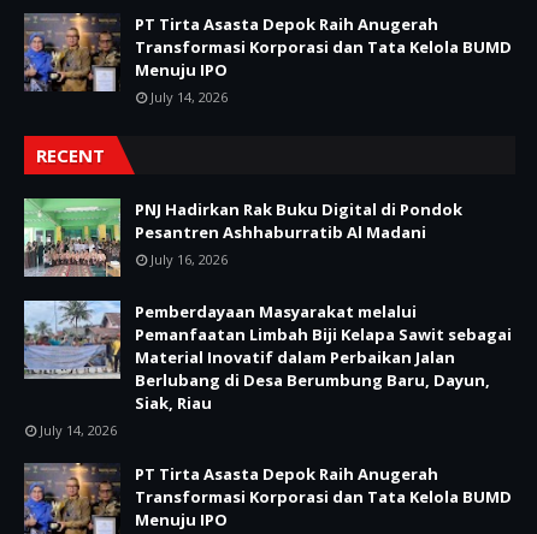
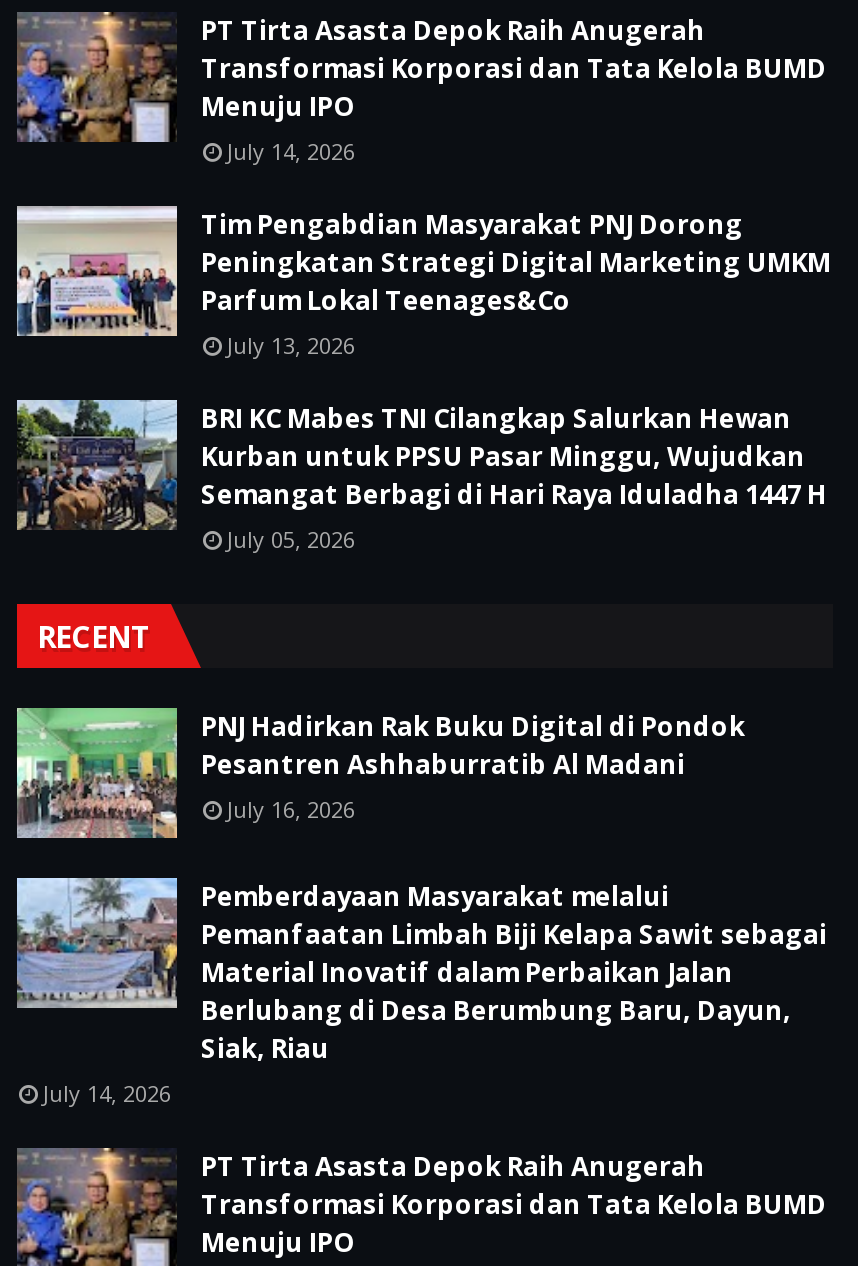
none -> [15,204,831,553] [image] | Tim Pengabdian Masyarakat PNJ Dorong | Peningkatan Strategi Digital Marketing UMKM | Parfum Lokal Teenages&Co | July 13, 2026 | BRI KC Mabes TNI Cilangkap Salurkan Hewan | Kurban untuk PPSU Pasar Minggu, Wujudkan | Semangat Berbagi di Hari Raya Iduladha 1447 H | July 05, 2026
none -> [17,398,175,532] [image]

